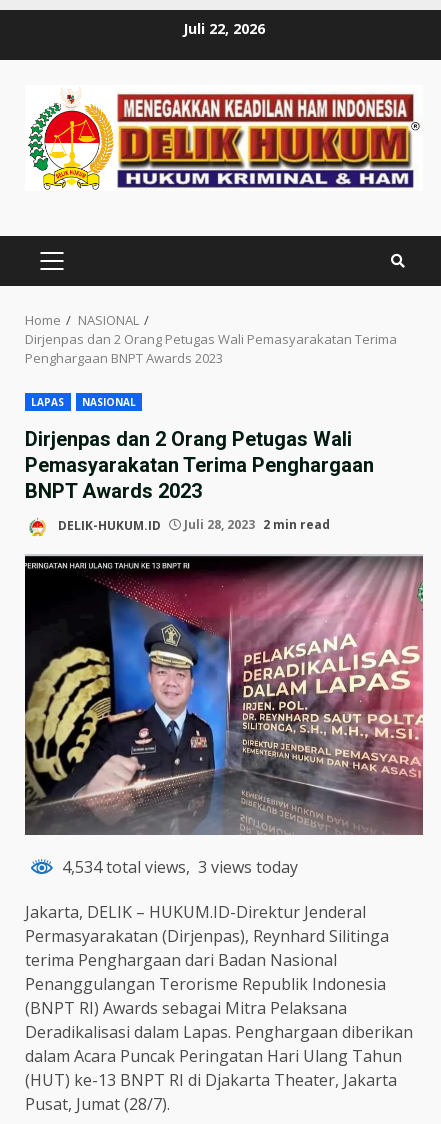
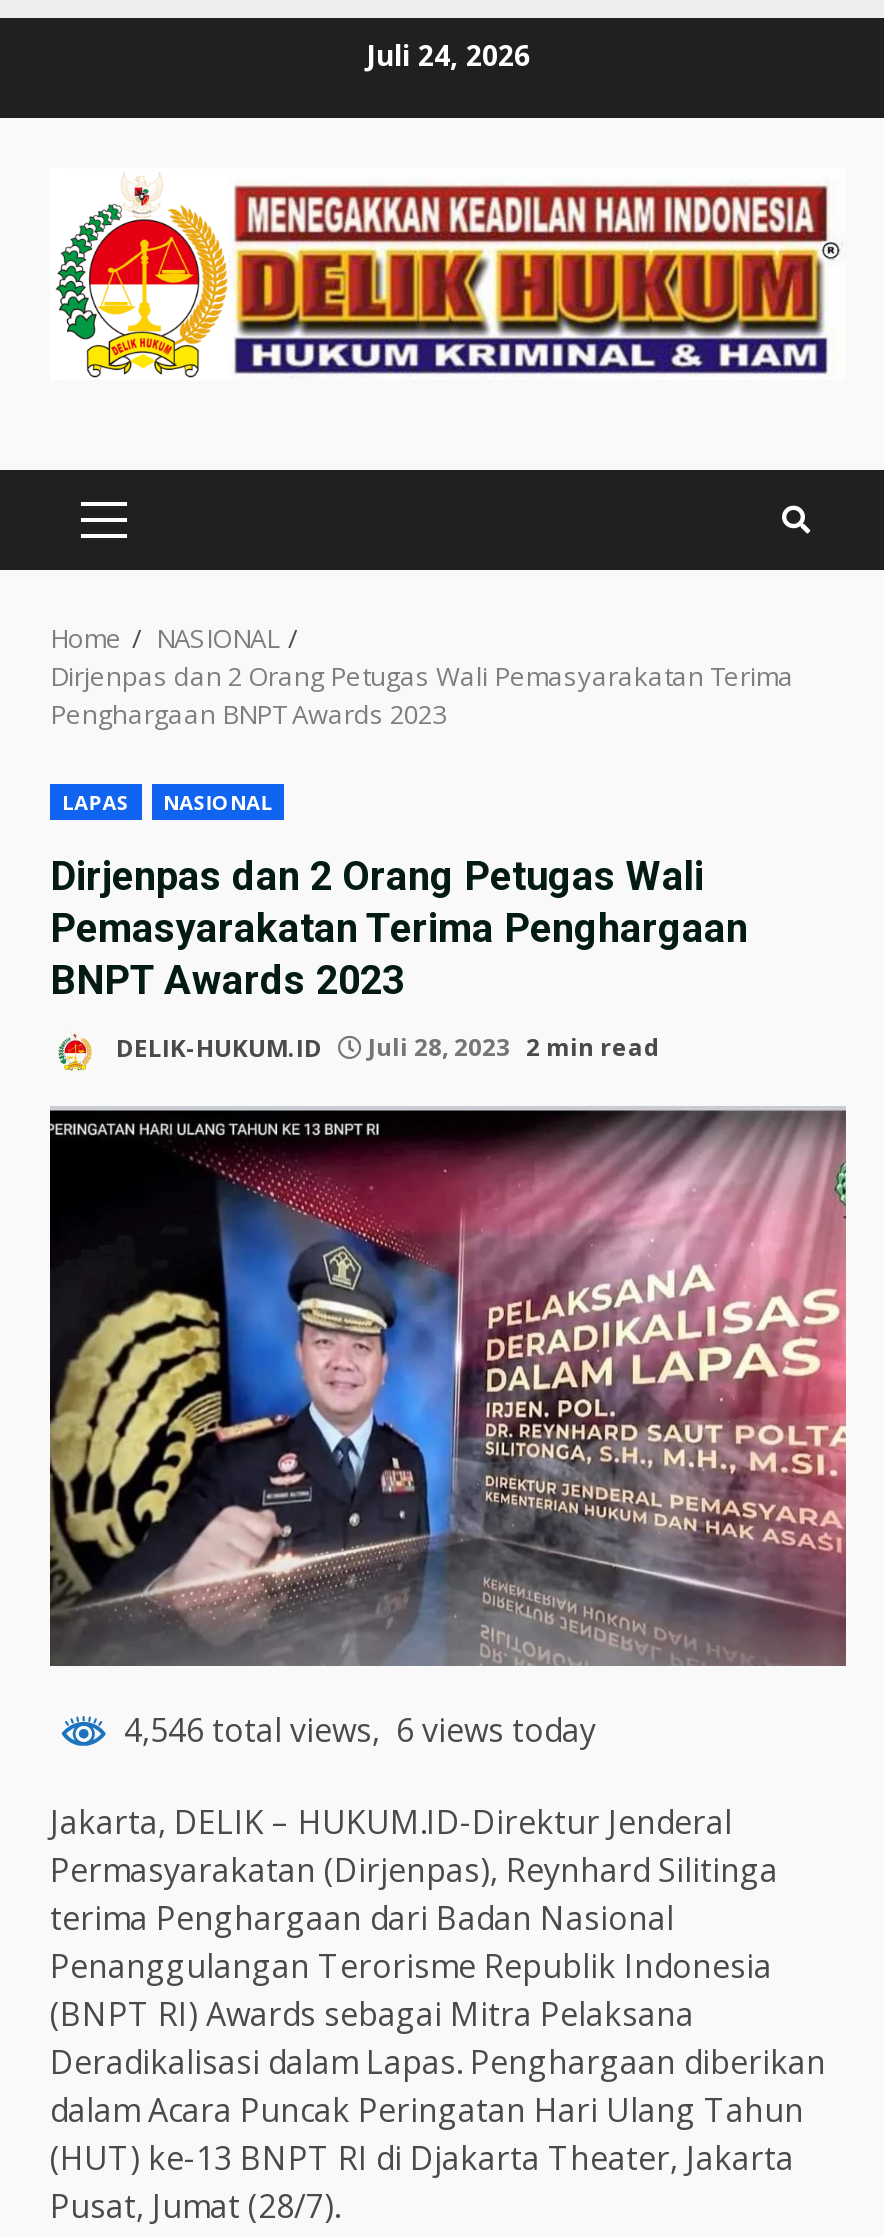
[183,18,265,37] Juli 22, 2026 -> [366,35,530,73] Juli 24, 2026
[54,856,298,878] 4,534 total views, 3 views today -> [108,1709,596,1753] 4,546 total views, 6 views today

